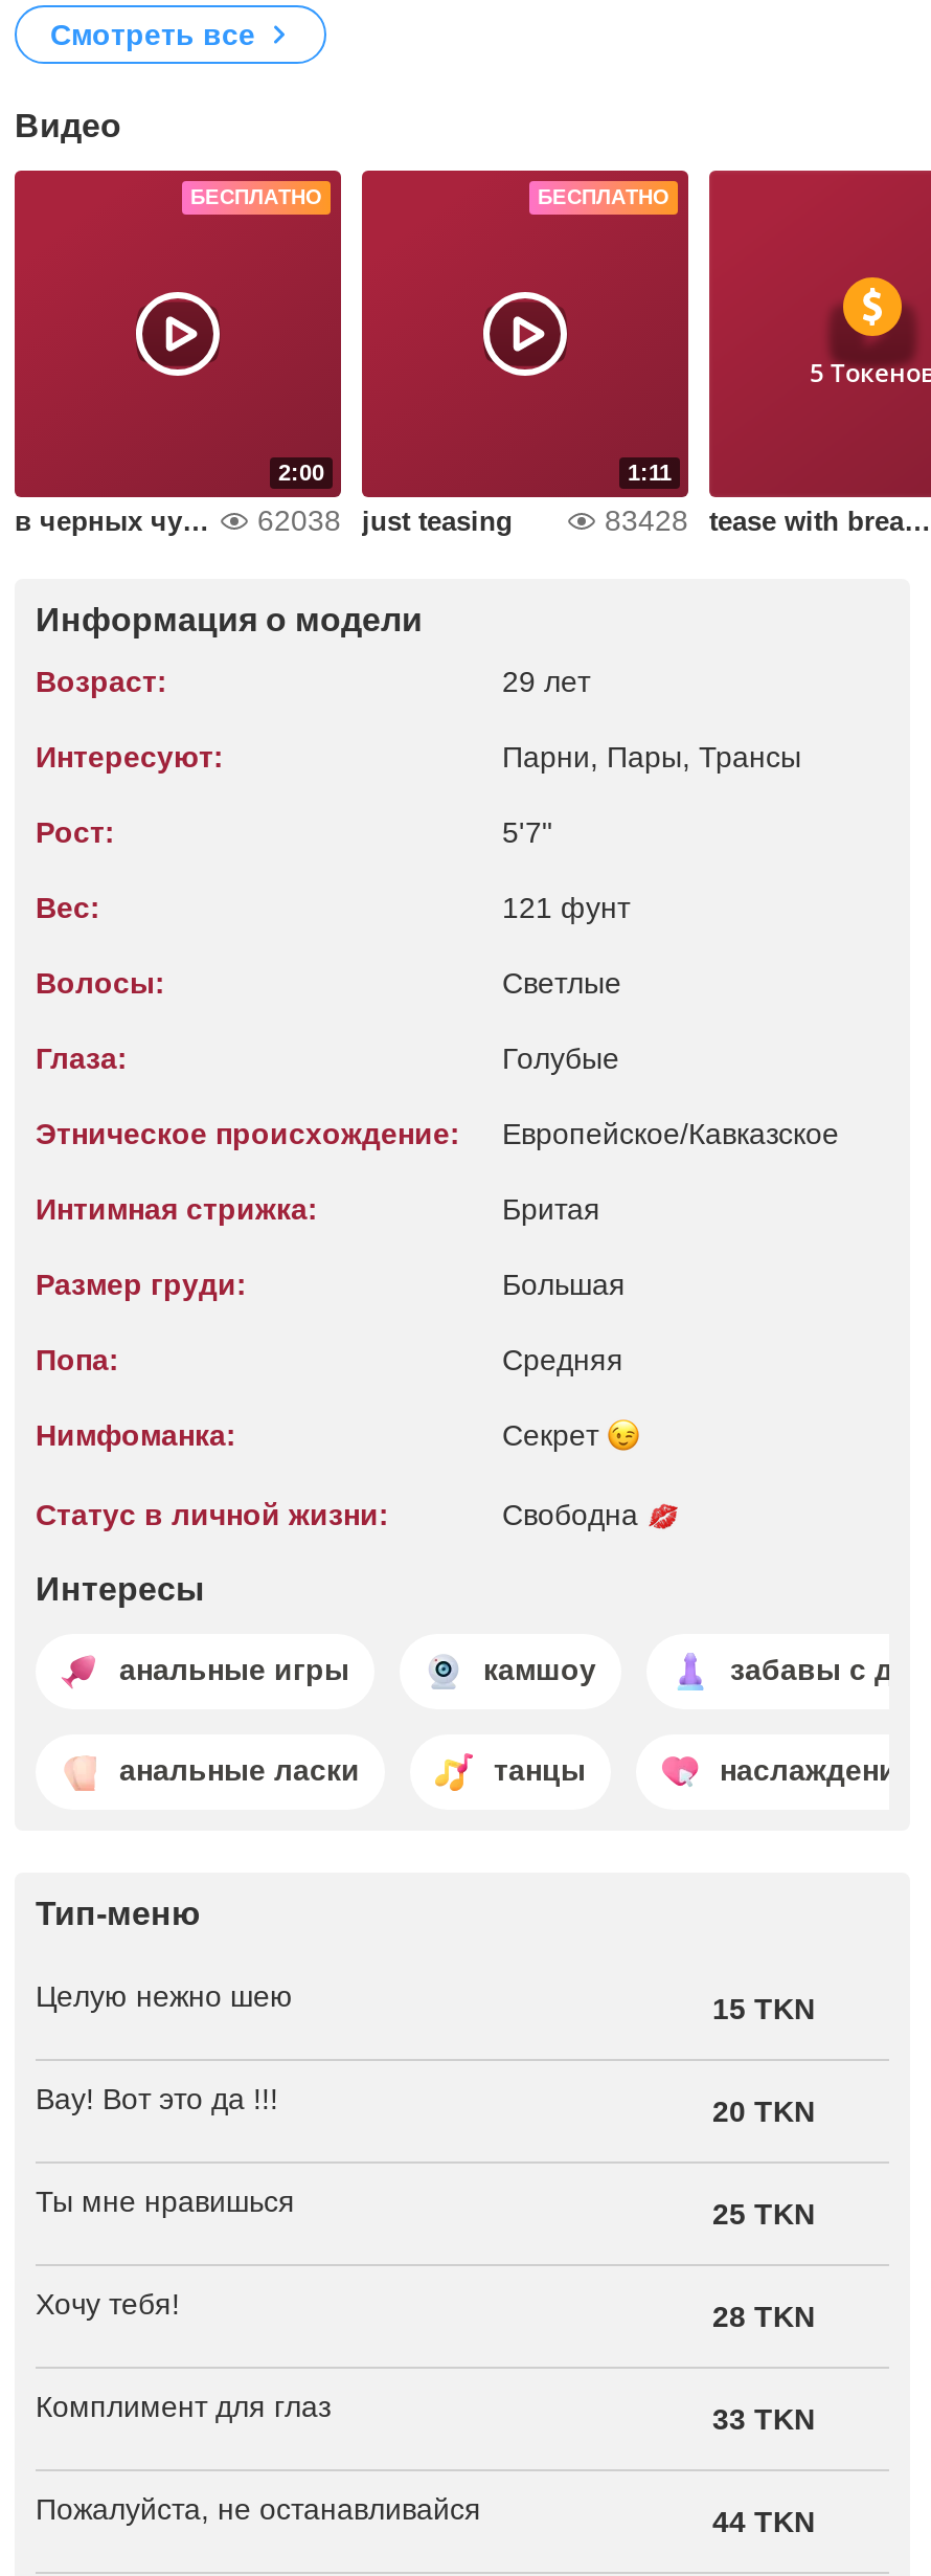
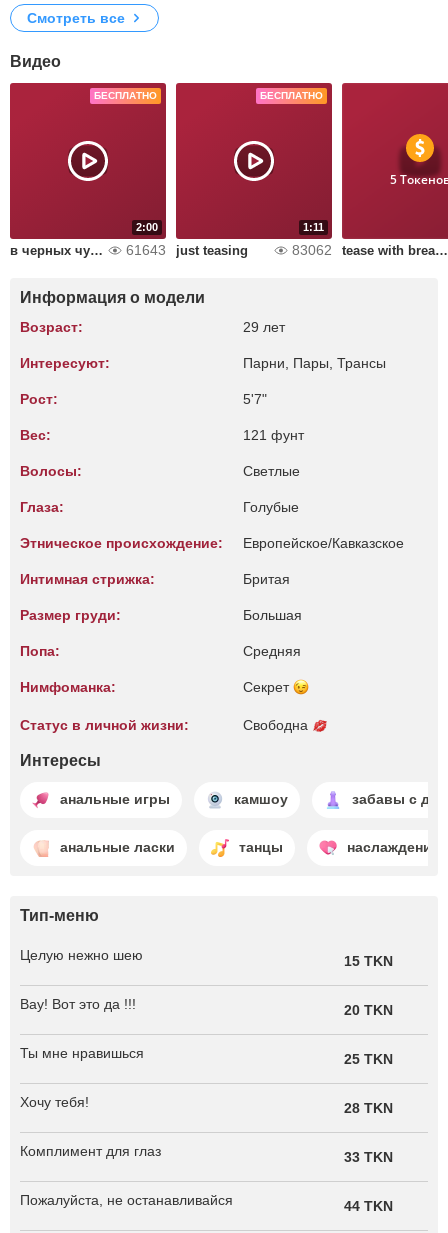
[257,503,341,537] 62038 -> [126,242,166,258] 61643
[605,503,688,537] 83428 -> [292,242,332,258] 83062

